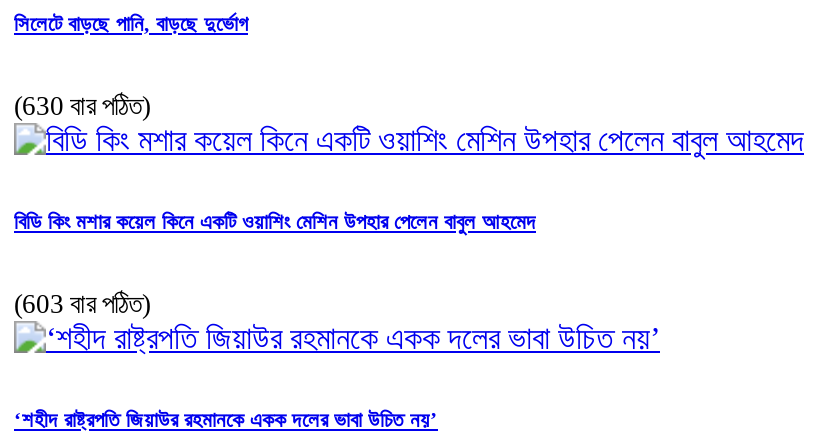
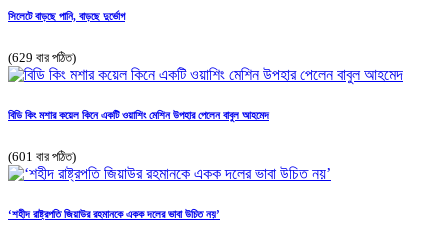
[14,91,150,121] (630 বার পঠিত) -> [8,50,76,65] (629 বার পঠিত)
[14,289,150,319] (603 বার পঠিত) -> [8,149,76,164] (601 বার পঠিত)

